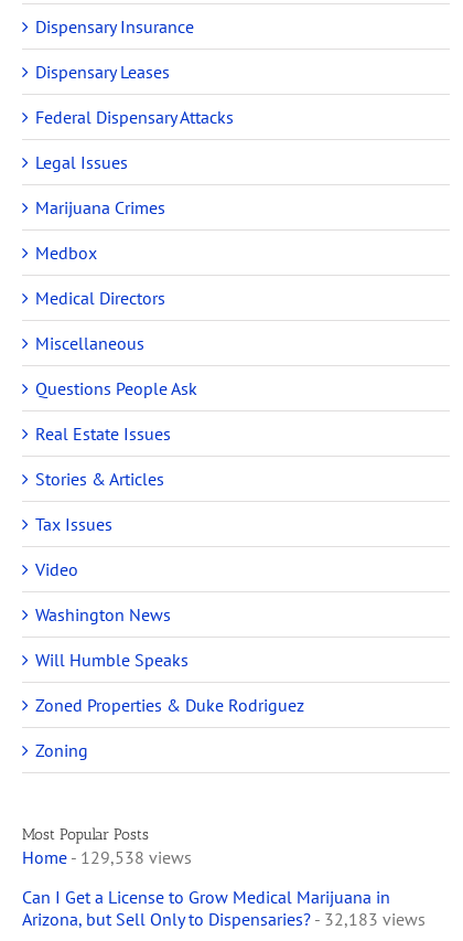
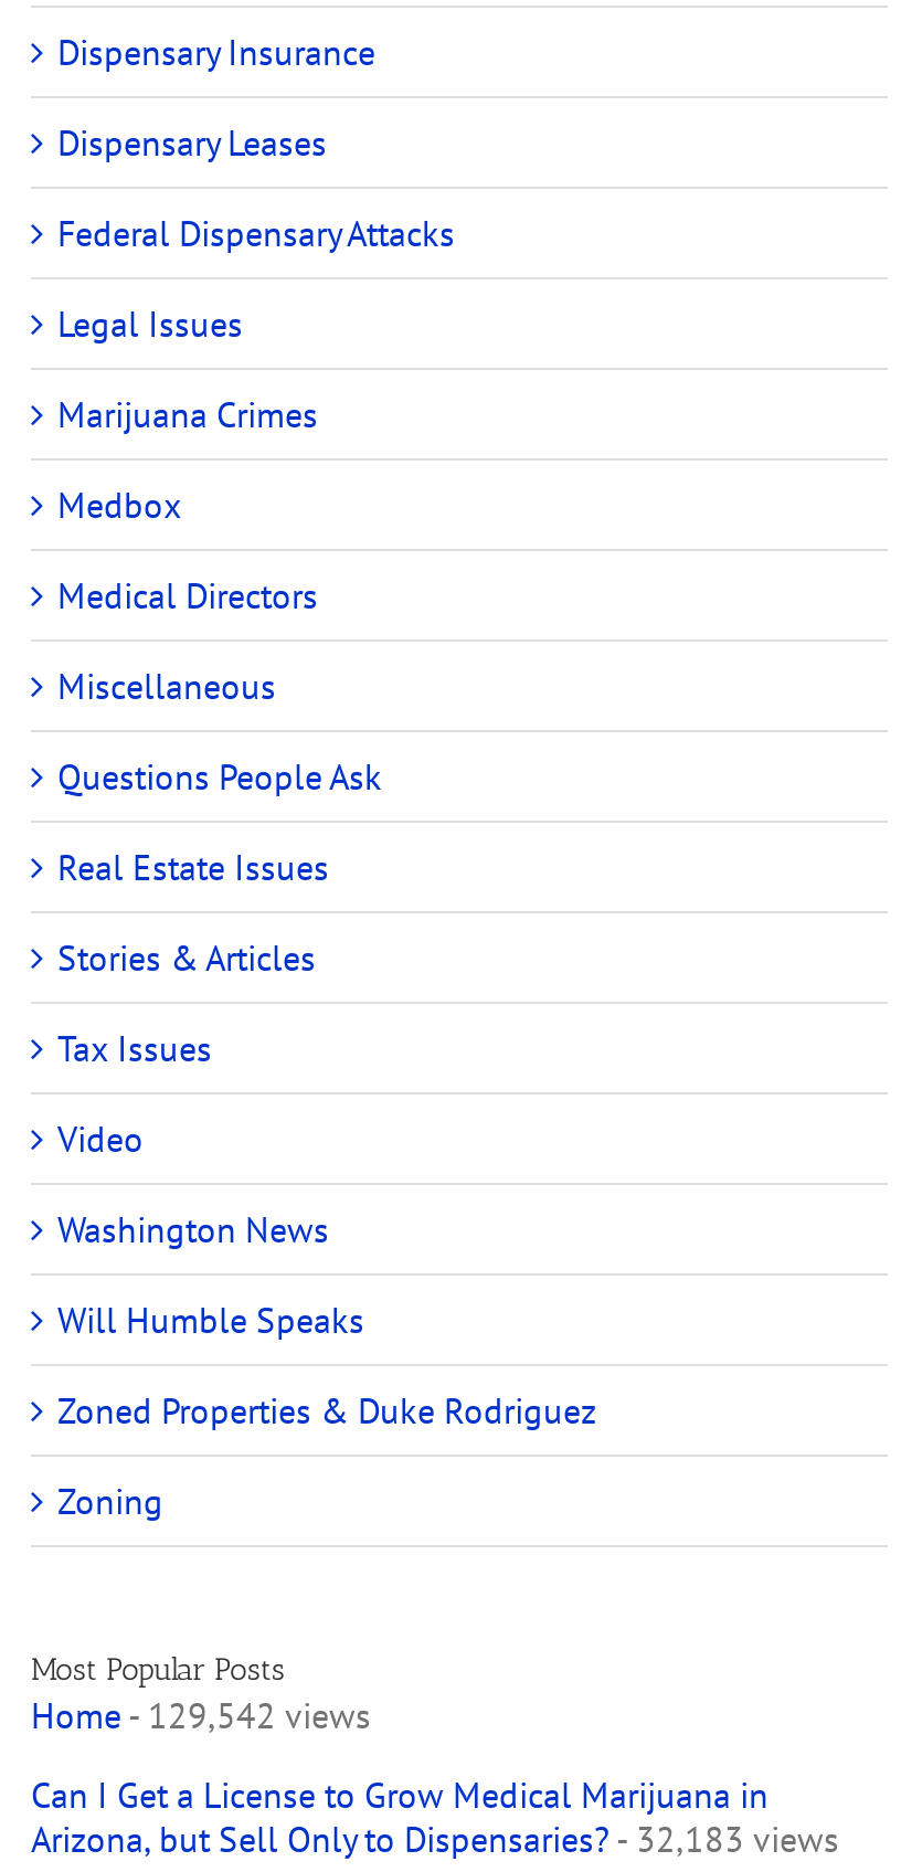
[22,846,192,868] Home - 129,538 views -> [31,1694,371,1738] Home - 129,542 views

